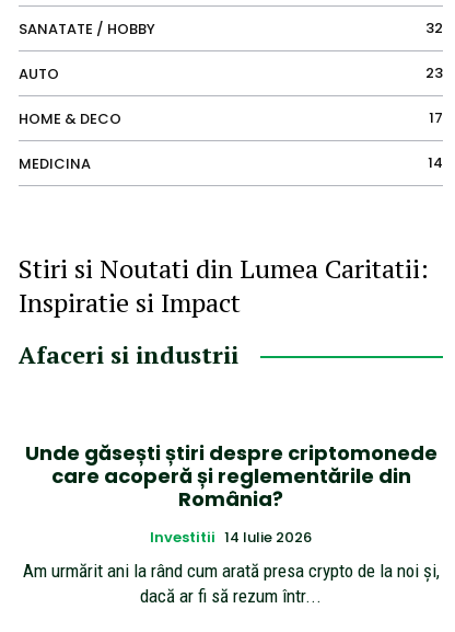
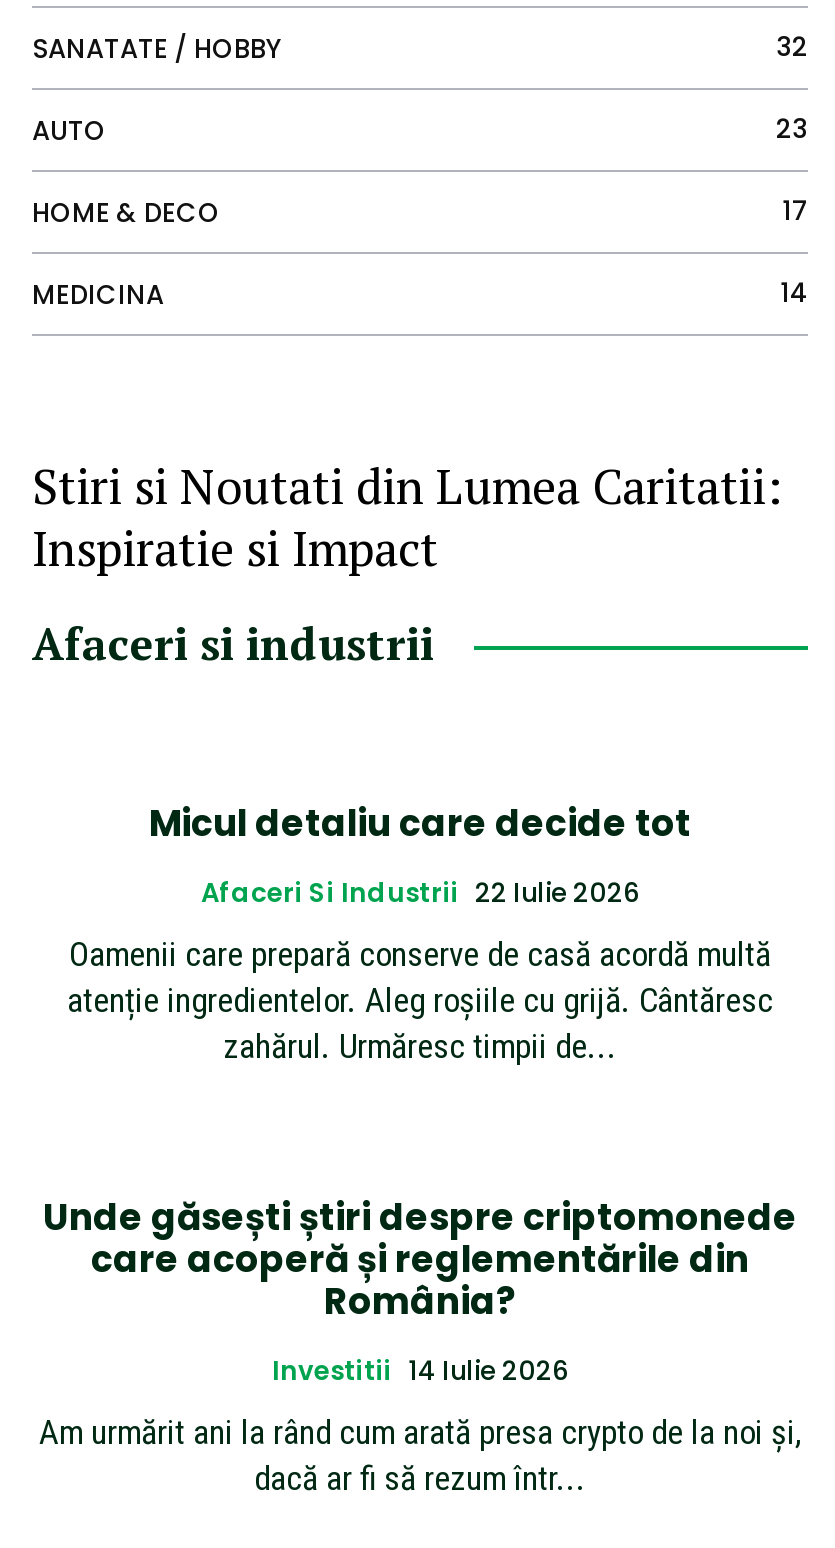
none -> [67,798,773,1066] Micul detaliu care decide tot | Afaceri Si Industrii 22 Iulie 2026 | Oamenii care prepară conserve de casă acordă multă | atenție ingredientelor. Aleg roșiile cu grijă. Cântăresc | zahărul. Urmăresc timpii de...

